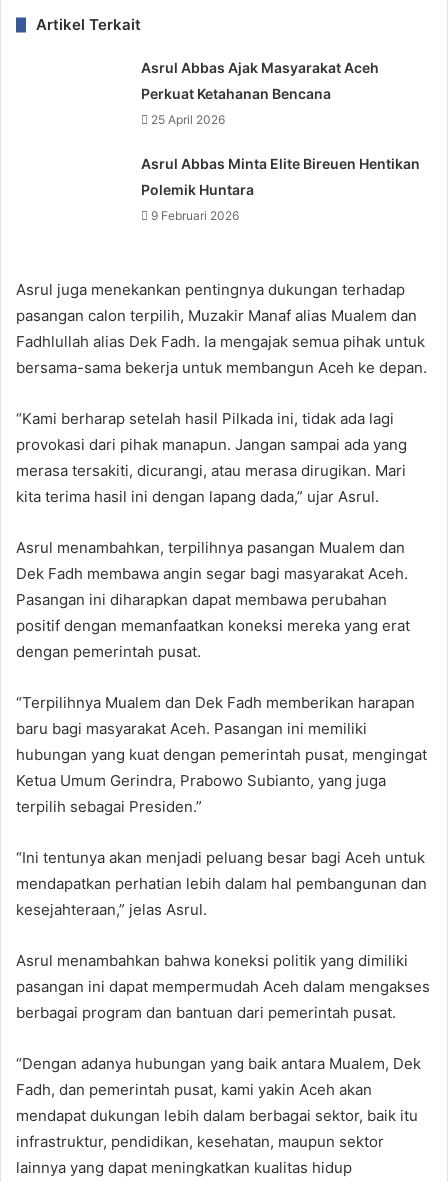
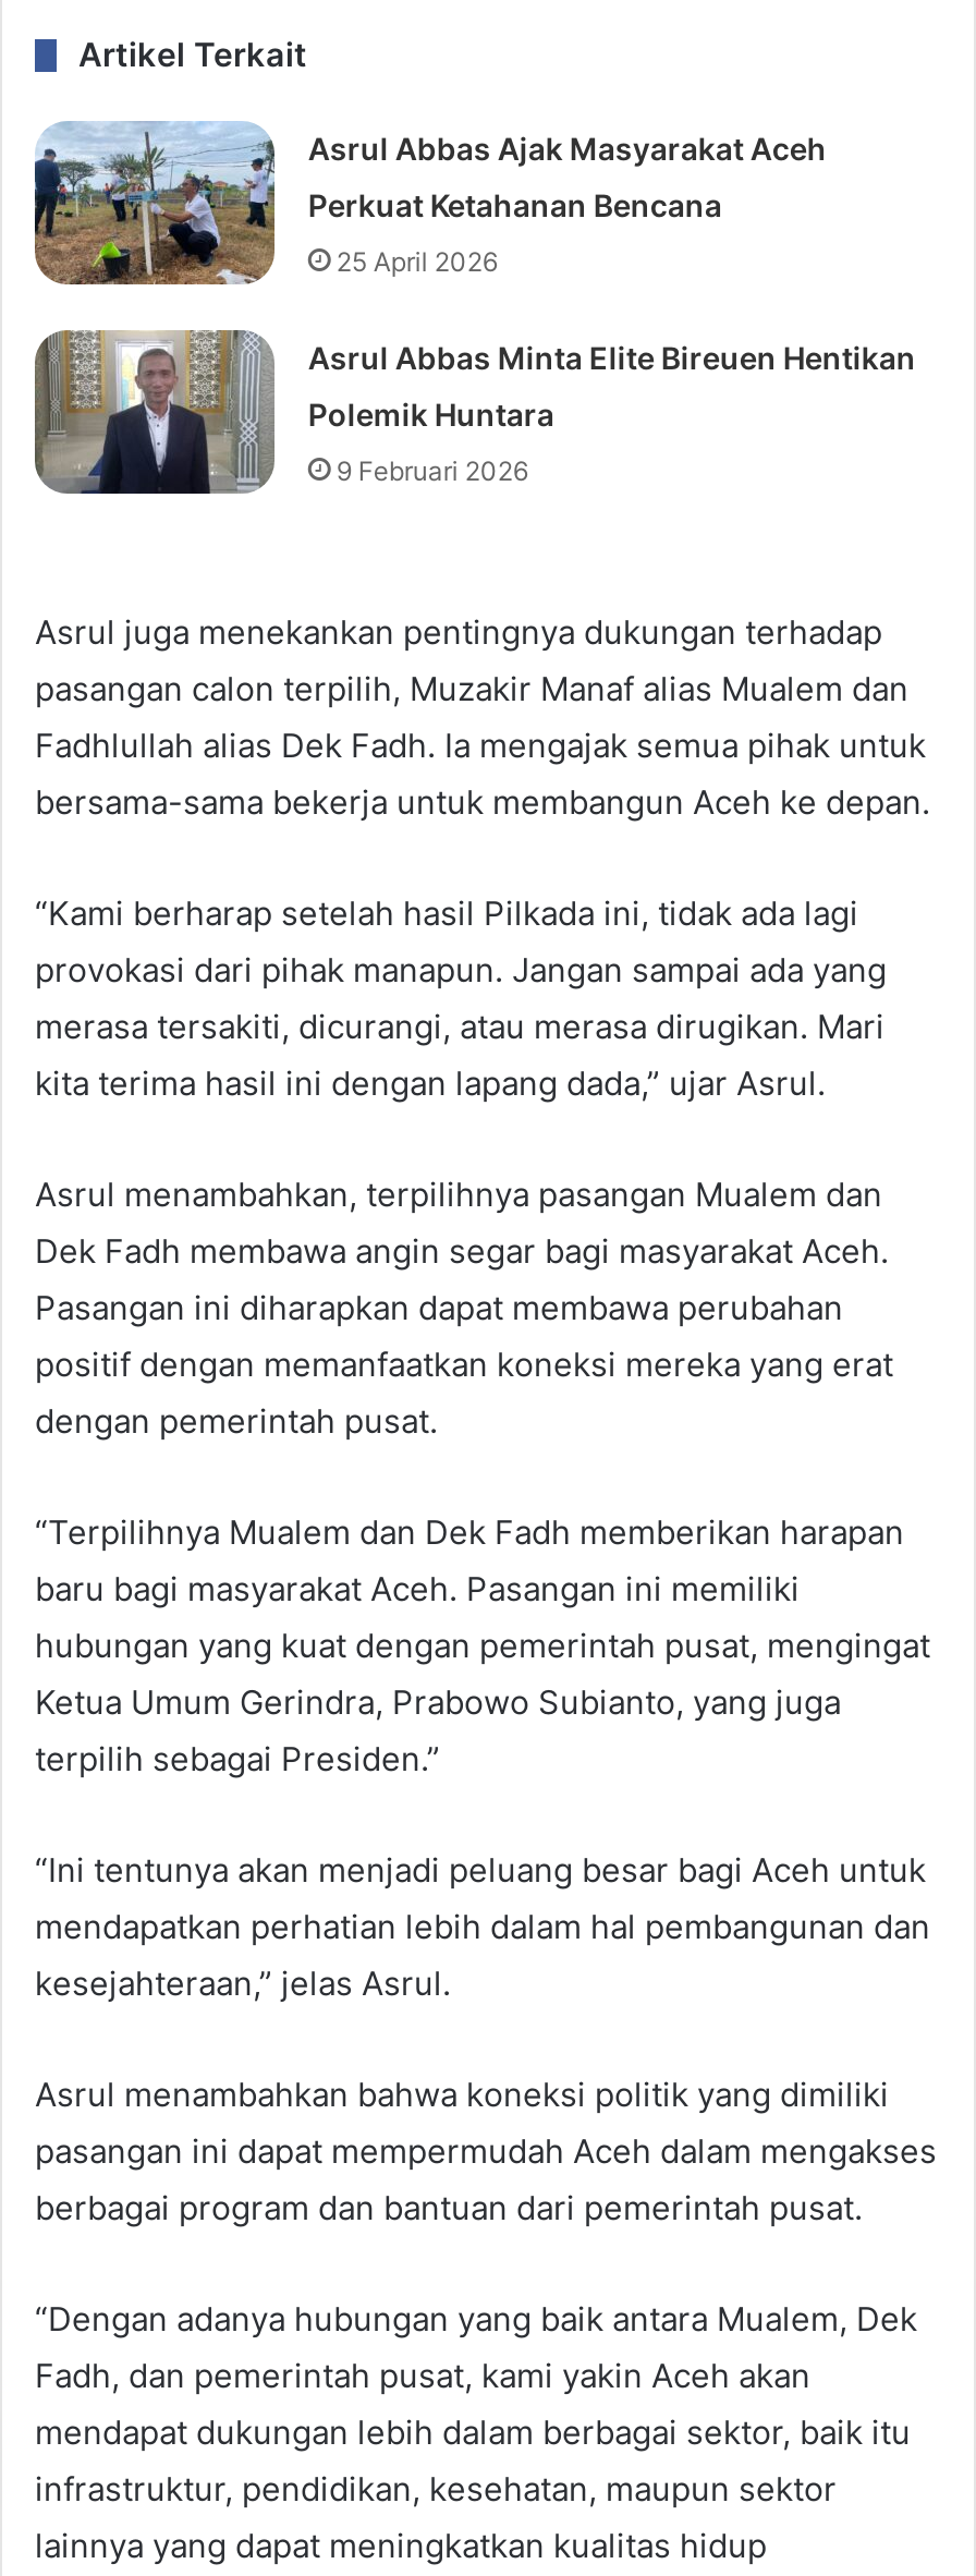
none -> [33,119,277,287] [image]
none -> [33,328,277,496] [image]

